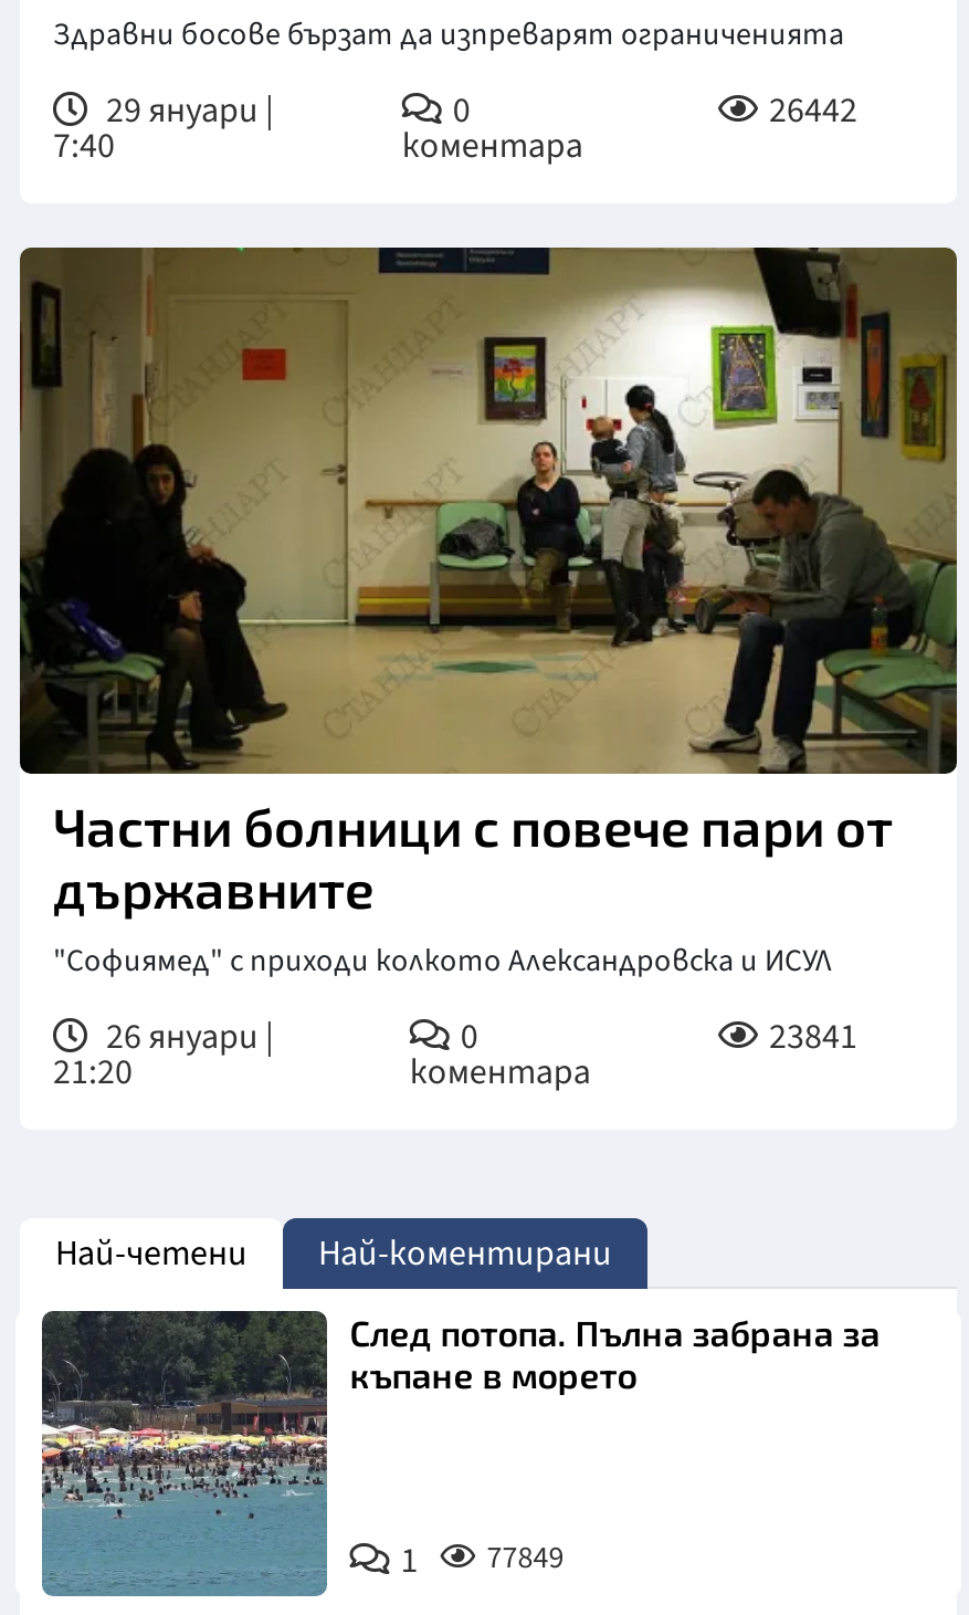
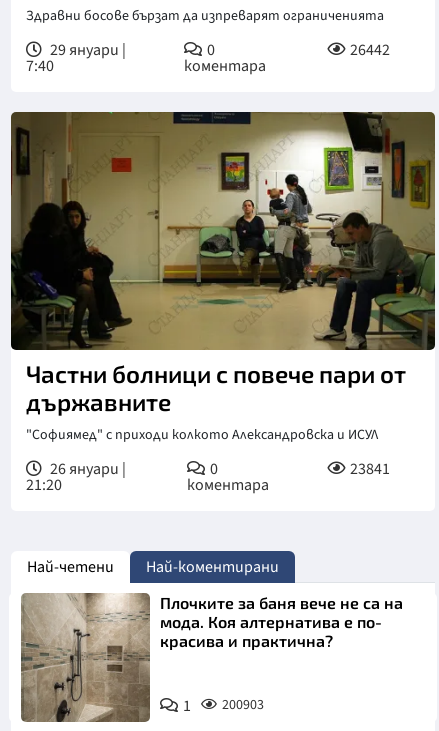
[40,1309,880,1598] [image] | След потопа. Пълна забрана за | къпане в морето -> [20,592,403,723] [image] | Плочките за баня вече не са на | мода. Коя алтернатива е по- | красива и практична?
[401,1537,564,1586] 1 77849 -> [183,695,264,717] 1 200903

